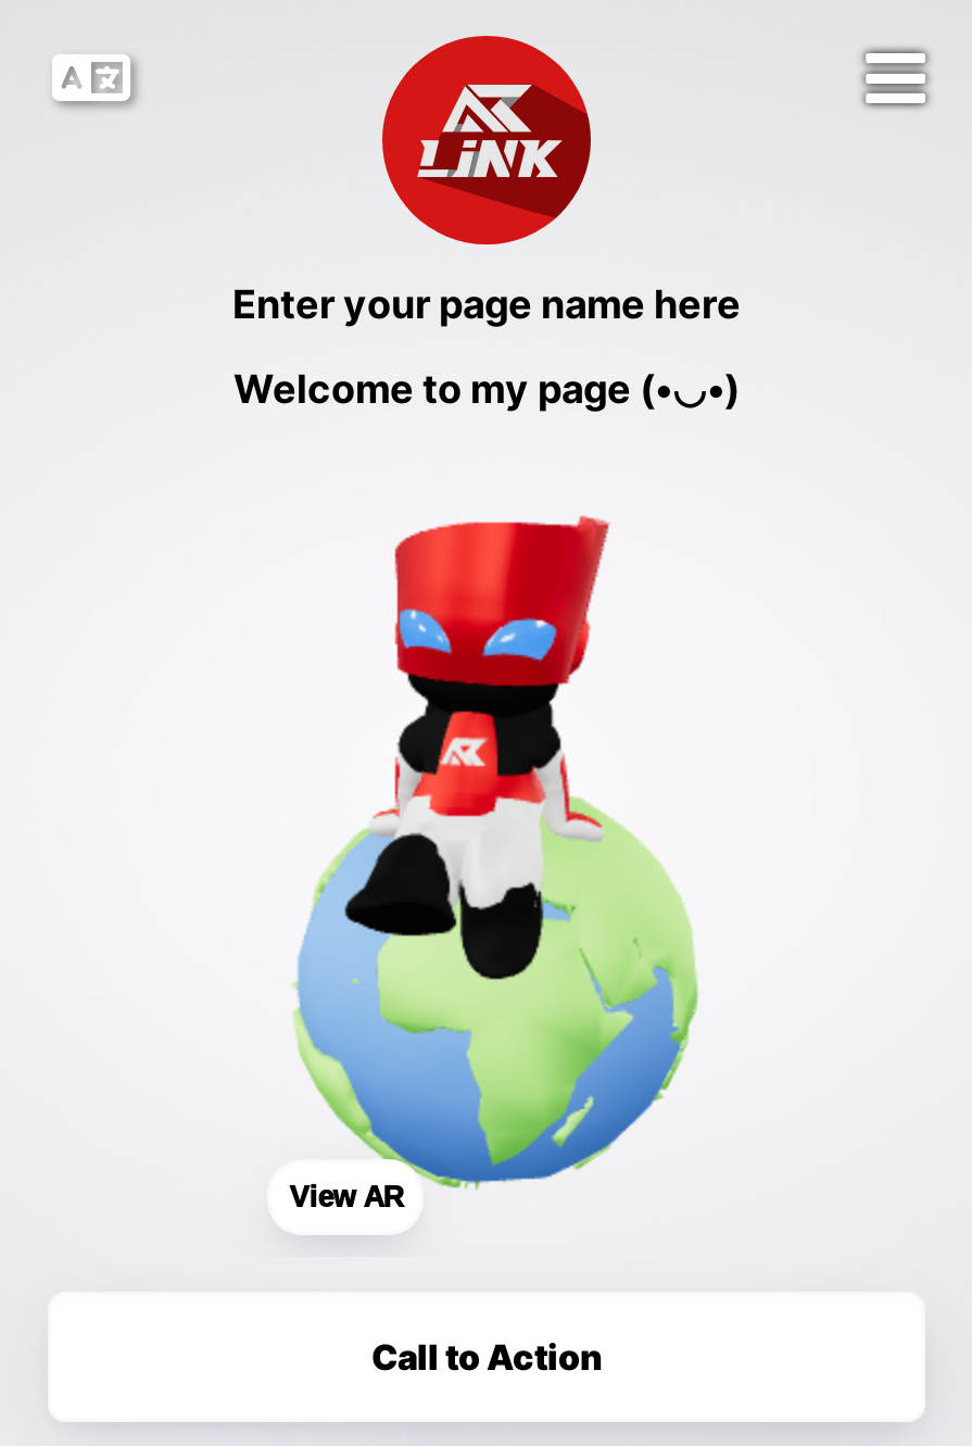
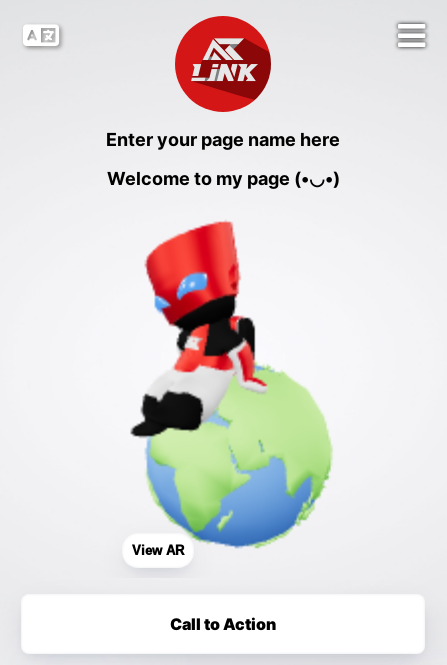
[287,483,723,1192] [image] -> [130,220,333,549] [image]

